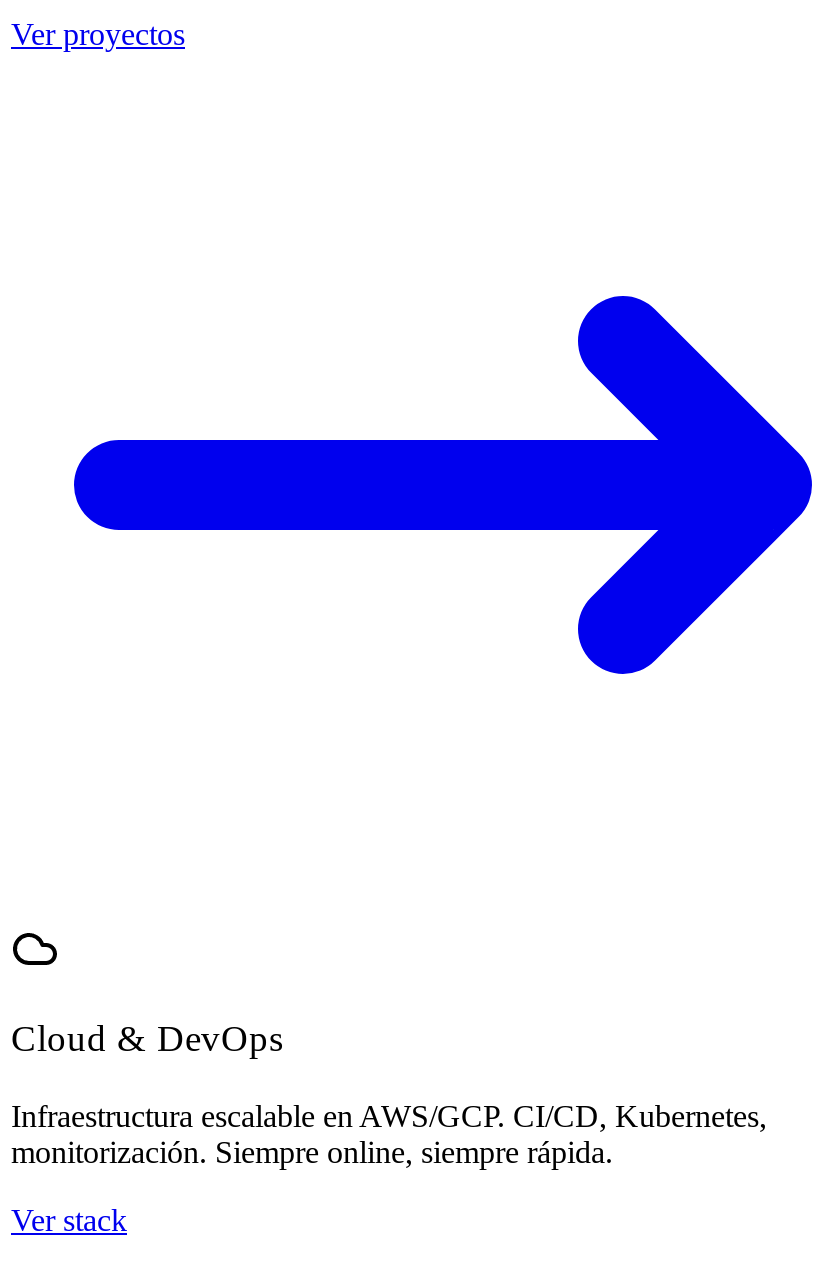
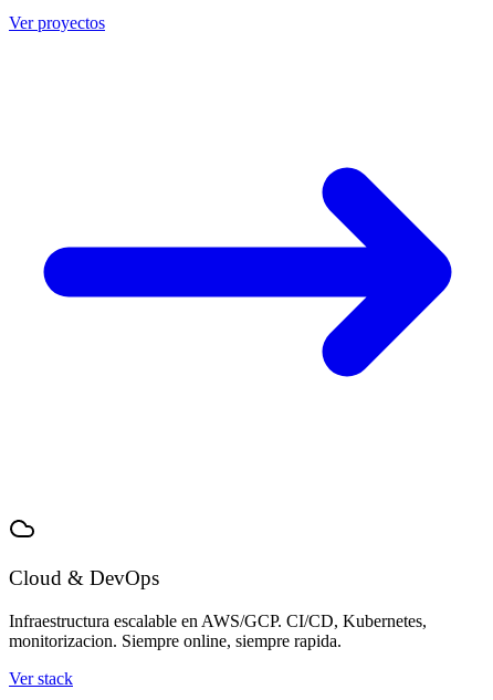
[11,1135,613,1169] monitorización. Siempre online, siempre rápida. -> [9,631,342,650] monitorizacion. Siempre online, siempre rapida.

